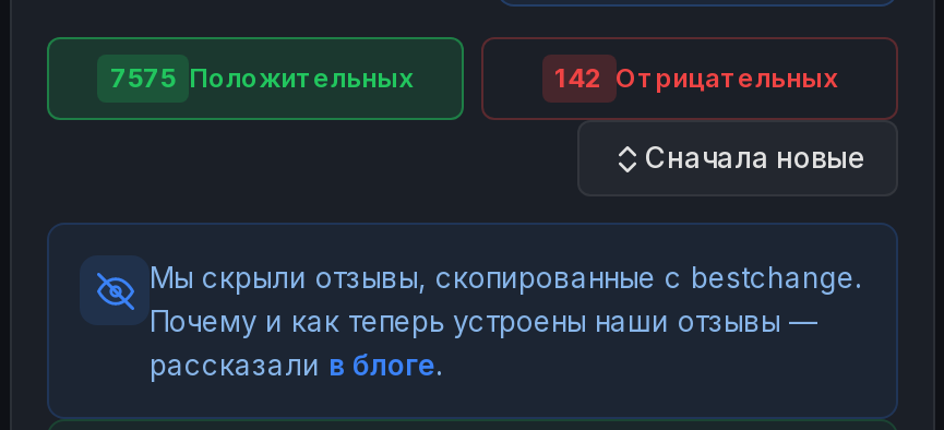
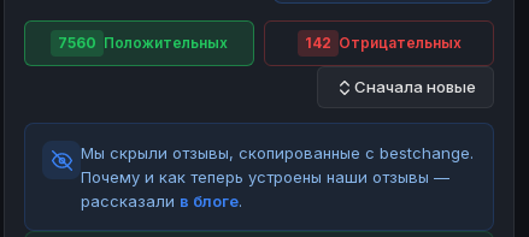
[110,61,414,94] 7575 Положительных -> [58,34,228,52] 7560 Положительных

